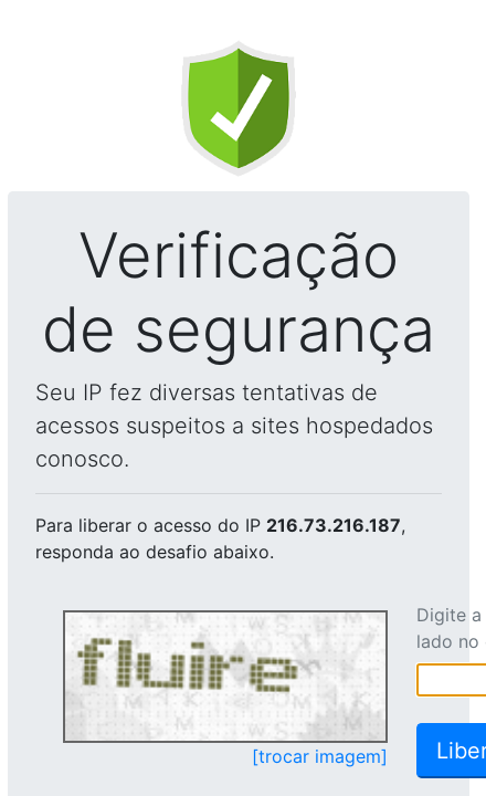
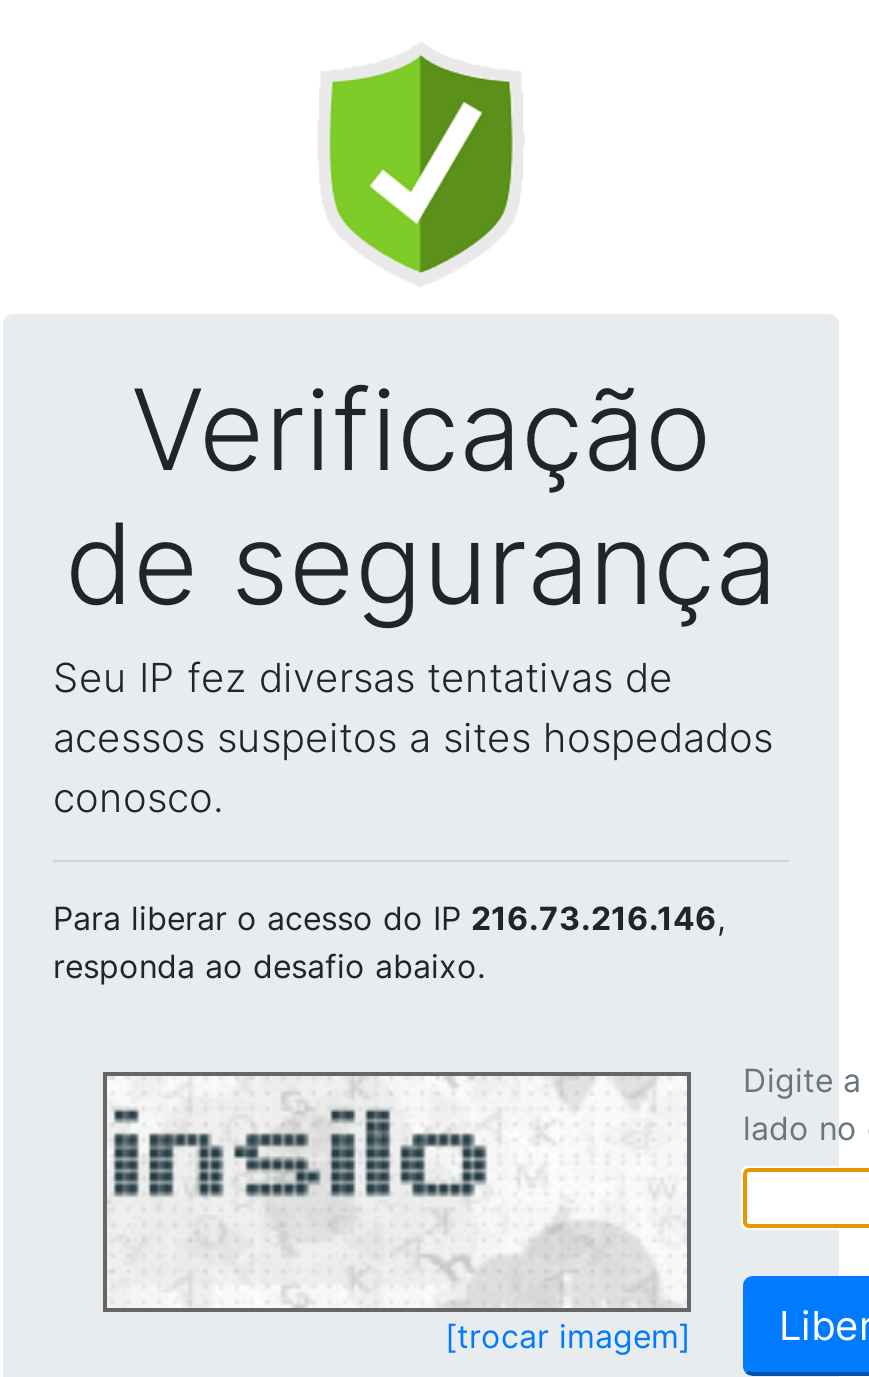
[35,514,405,536] Para liberar o acesso do IP 216.73.216.187, -> [53,898,725,938] Para liberar o acesso do IP 216.73.216.146,
[68,619,325,736] [image] -> [111,1084,575,1294] [image]

